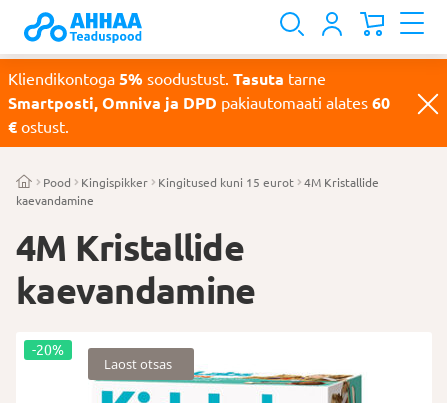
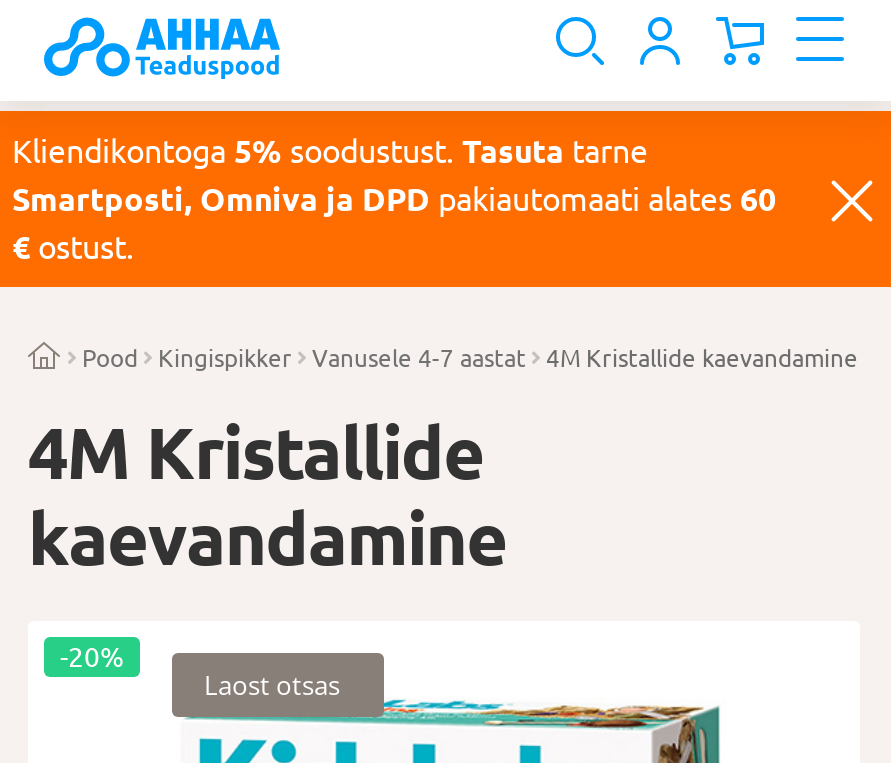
[16,176,379,207] Kingitused kuni 15 eurot | 4M Kristallide | kaevandamine -> [312,345,858,371] Vanusele 4-7 aastat | 4M Kristallide kaevandamine

